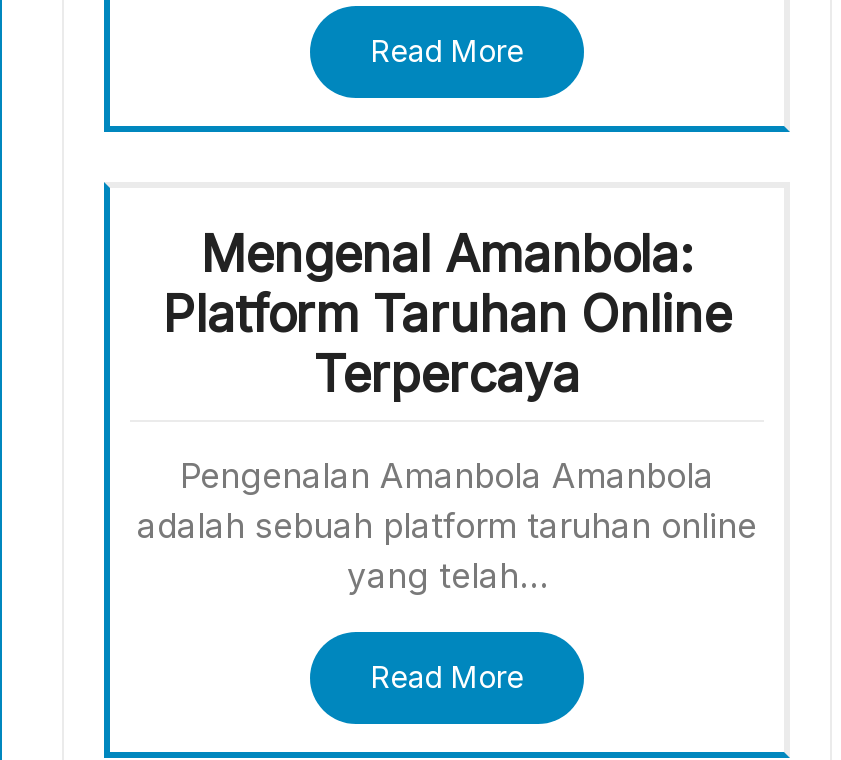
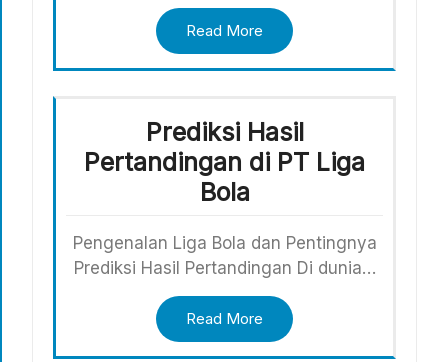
[163,223,731,403] Mengenal Amanbola: | Platform Taruhan Online | Terpercaya -> [84,117,365,207] Prediksi Hasil | Pertandingan di PT Liga | Bola
[137,455,757,595] Pengenalan Amanbola Amanbola | adalah sebuah platform taruhan online | yang telah… -> [72,233,376,278] Pengenalan Liga Bola dan Pentingnya | Prediksi Hasil Pertandingan Di dunia…

